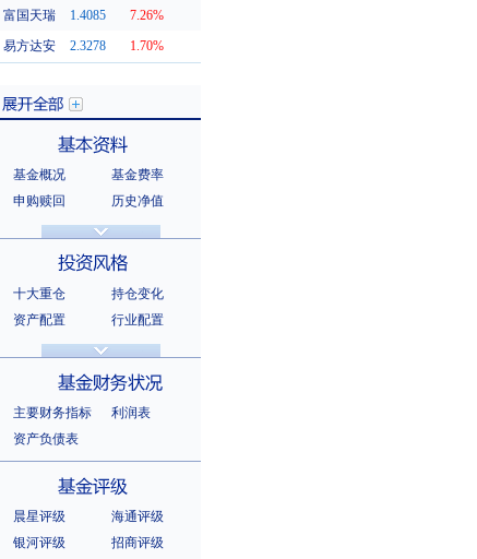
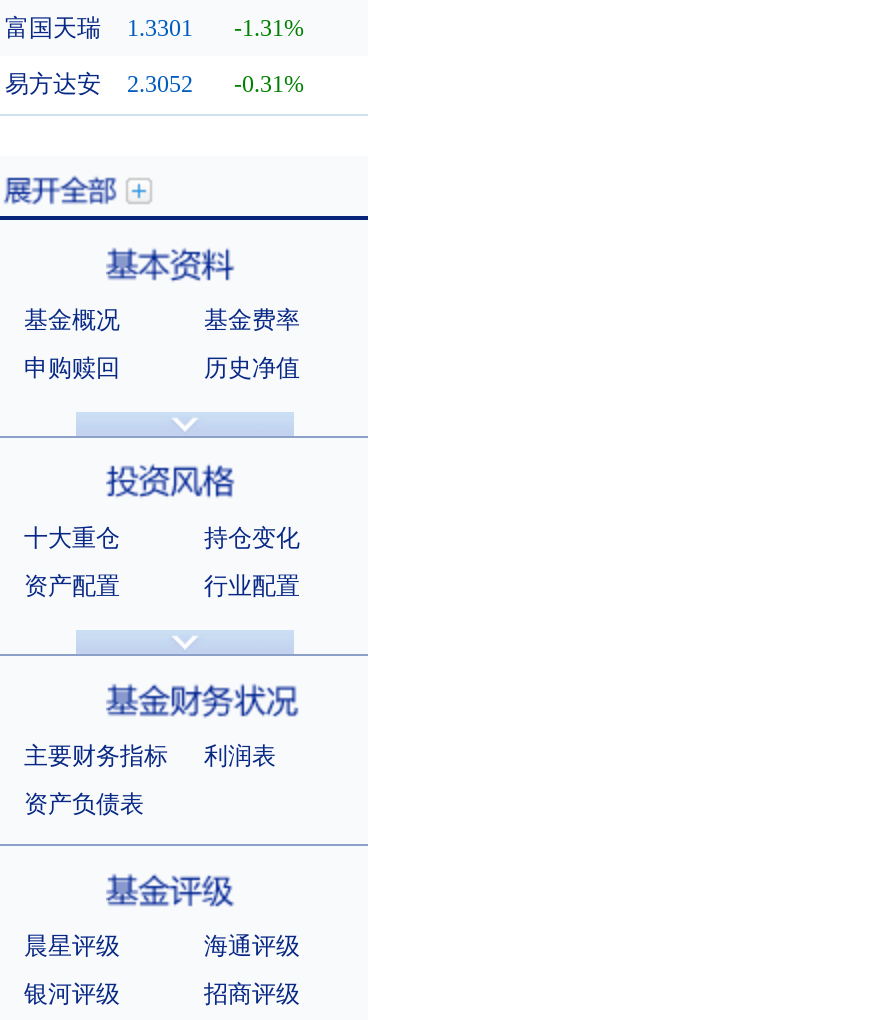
[69,8,105,23] 1.4085 -> [127,14,193,42] 1.3301
[130,8,164,23] 7.26% -> [234,14,304,42] -1.31%
[69,38,105,53] 2.3278 -> [127,70,193,98] 2.3052
[130,38,164,53] 1.70% -> [234,70,304,98] -0.31%

